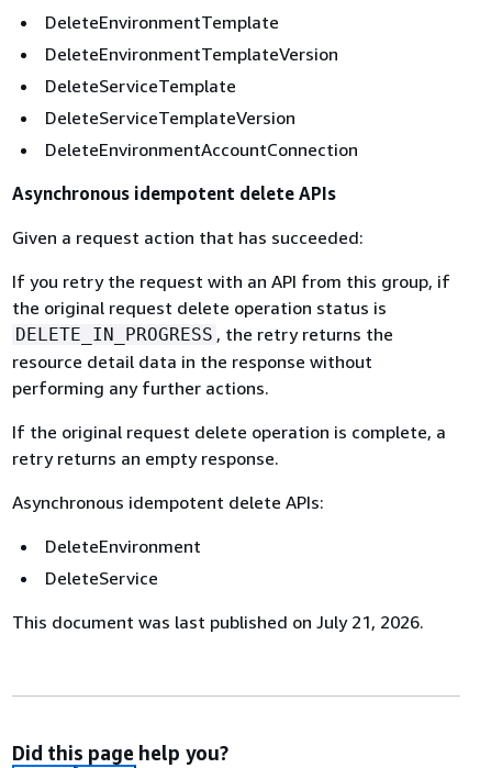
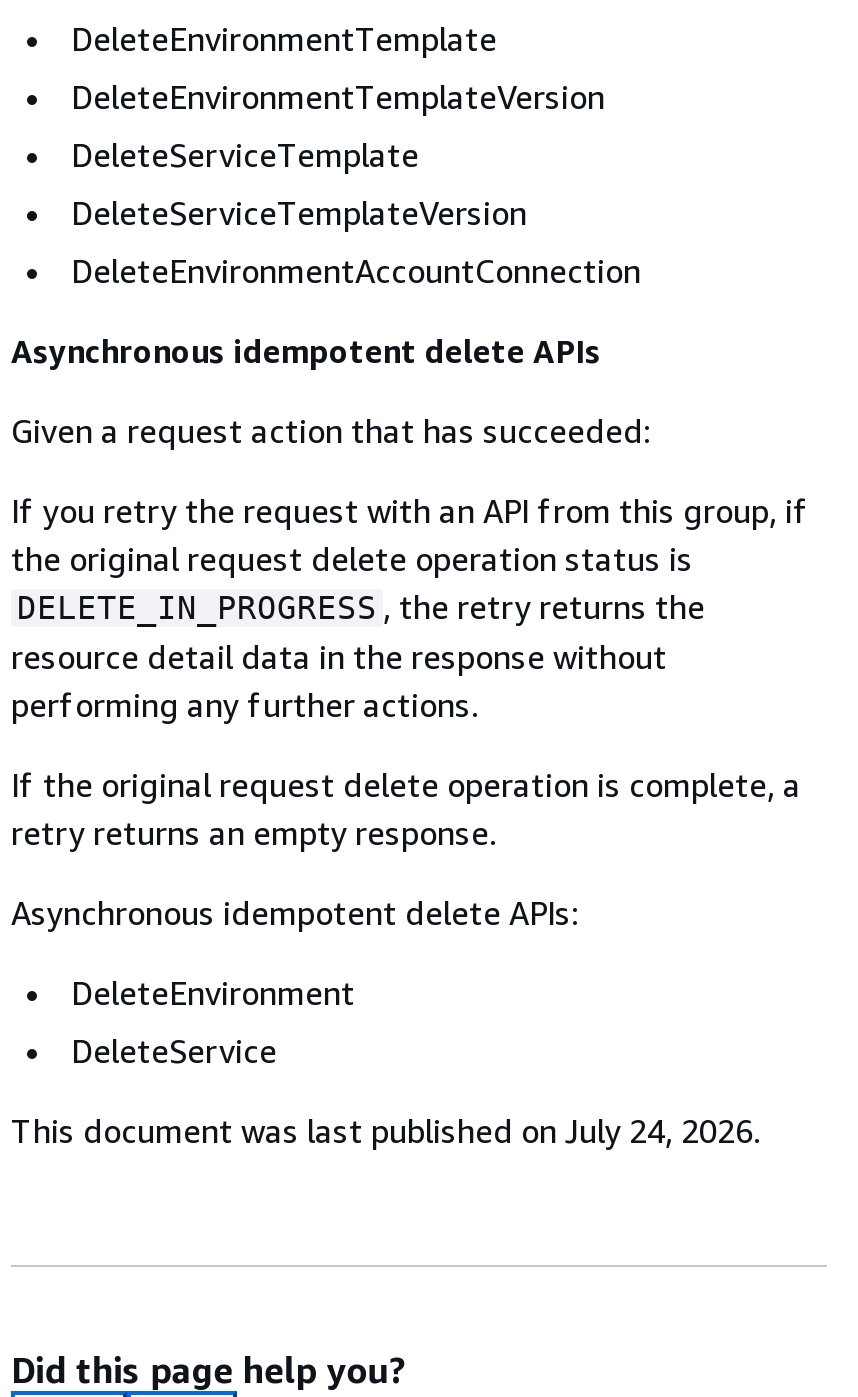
[12,611,424,633] This document was last published on July 21, 2026. -> [11,1111,761,1151] This document was last published on July 24, 2026.

